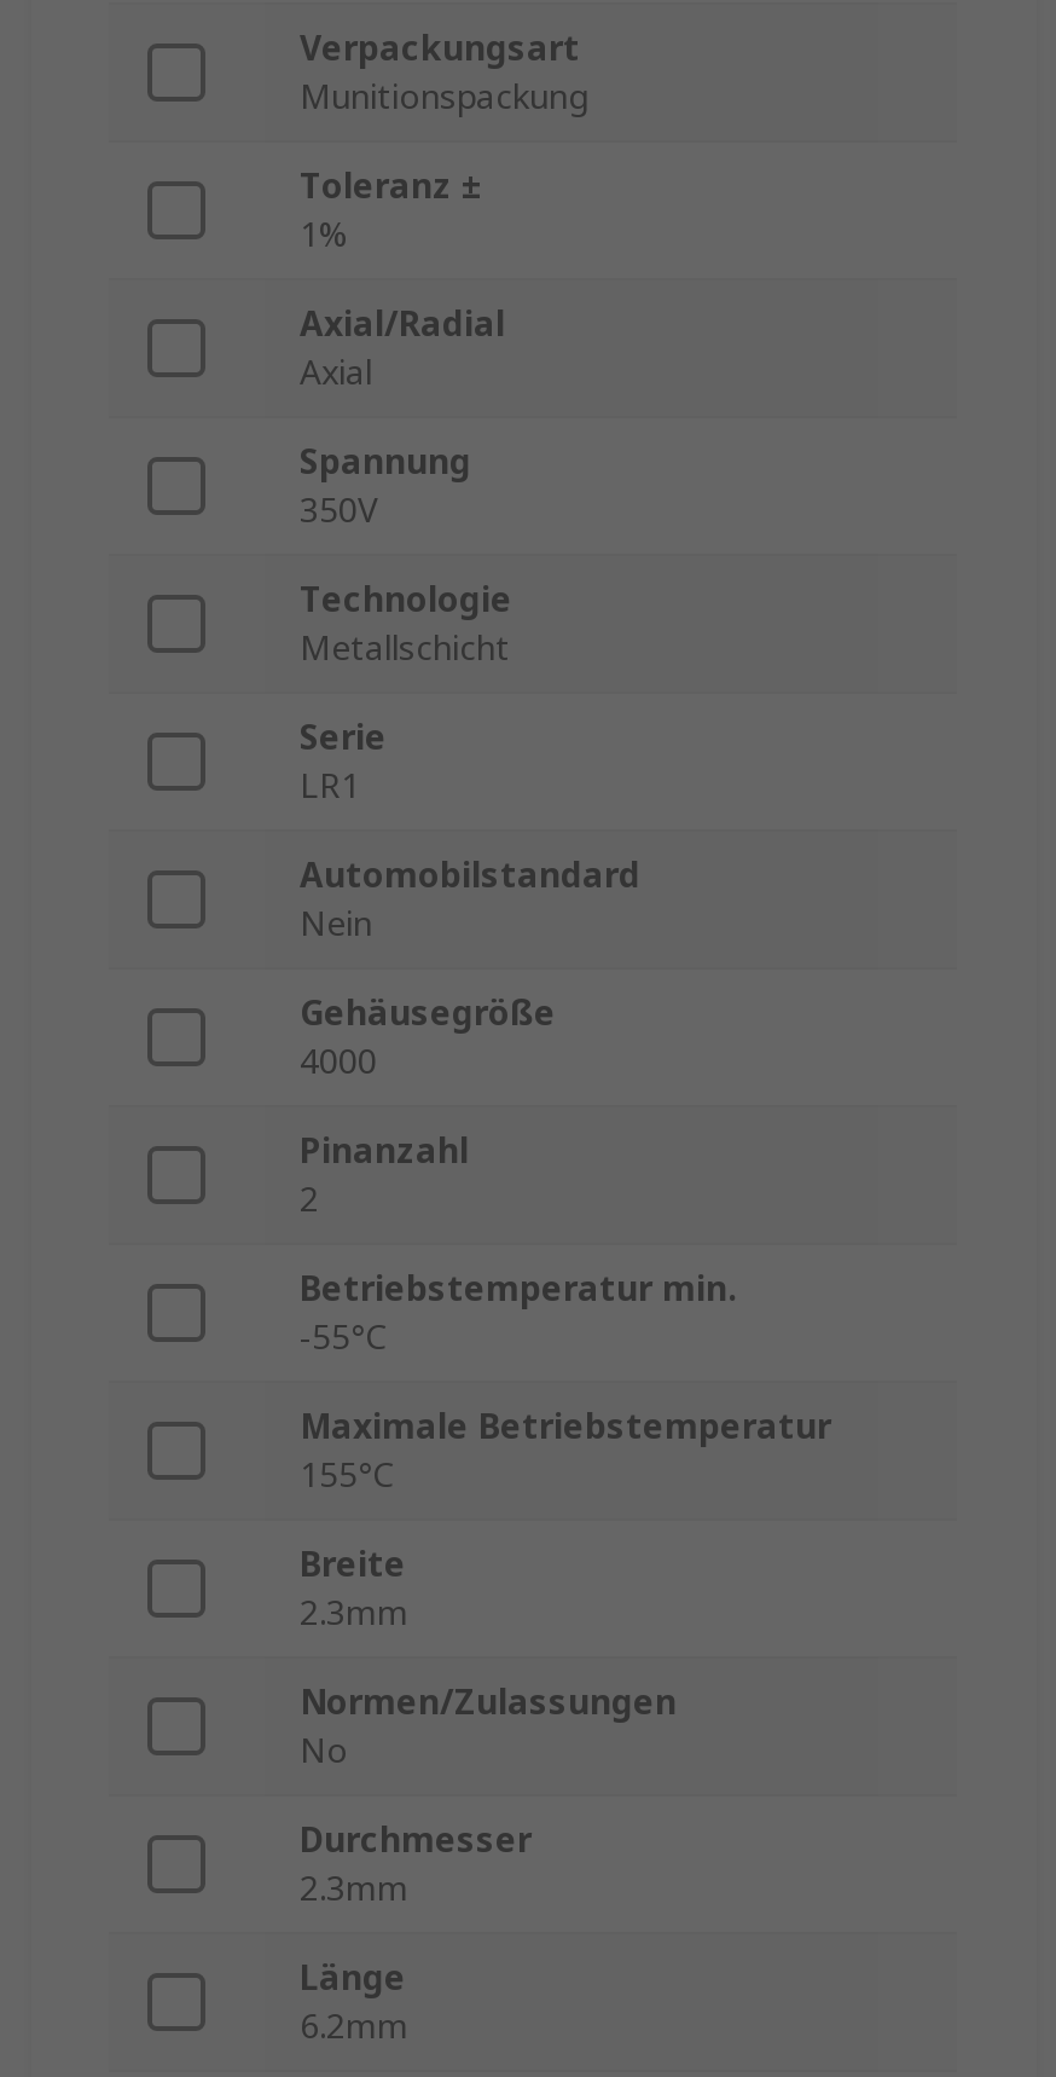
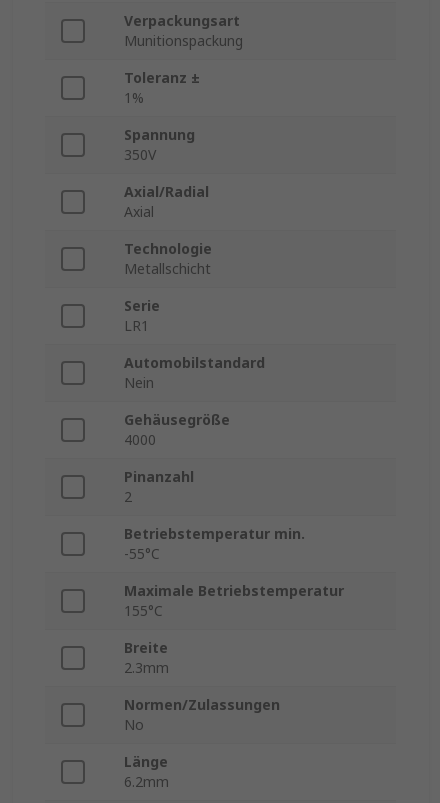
moved [300,301,505,395] -> [124,182,209,221]: Axial/Radial | Axial
[300,1817,532,1911] Durchmesser | 2.3mm -> none

